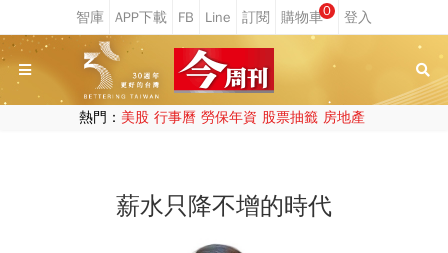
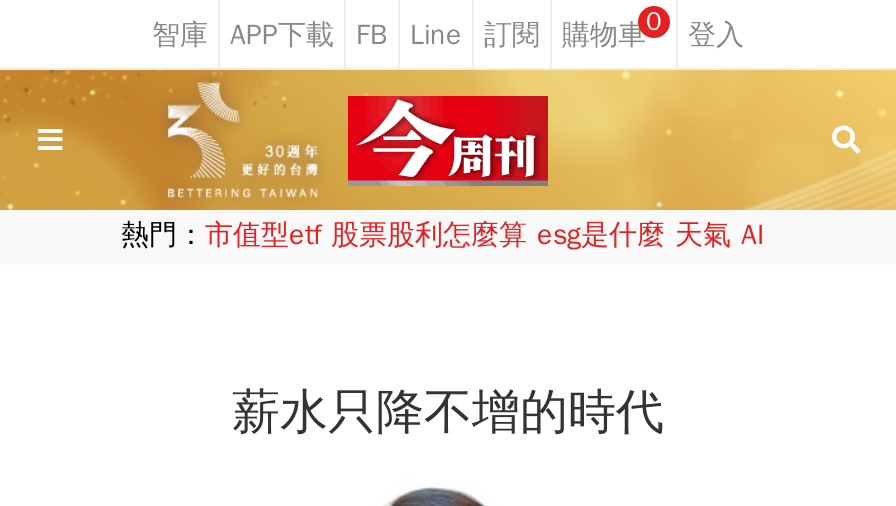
[78,109,364,126] 熱門：美股 行事曆 勞保年資 股票抽籤 房地產 -> [121,218,765,252] 熱門：市值型etf 股票股利怎麼算 esg是什麼 天氣 AI

